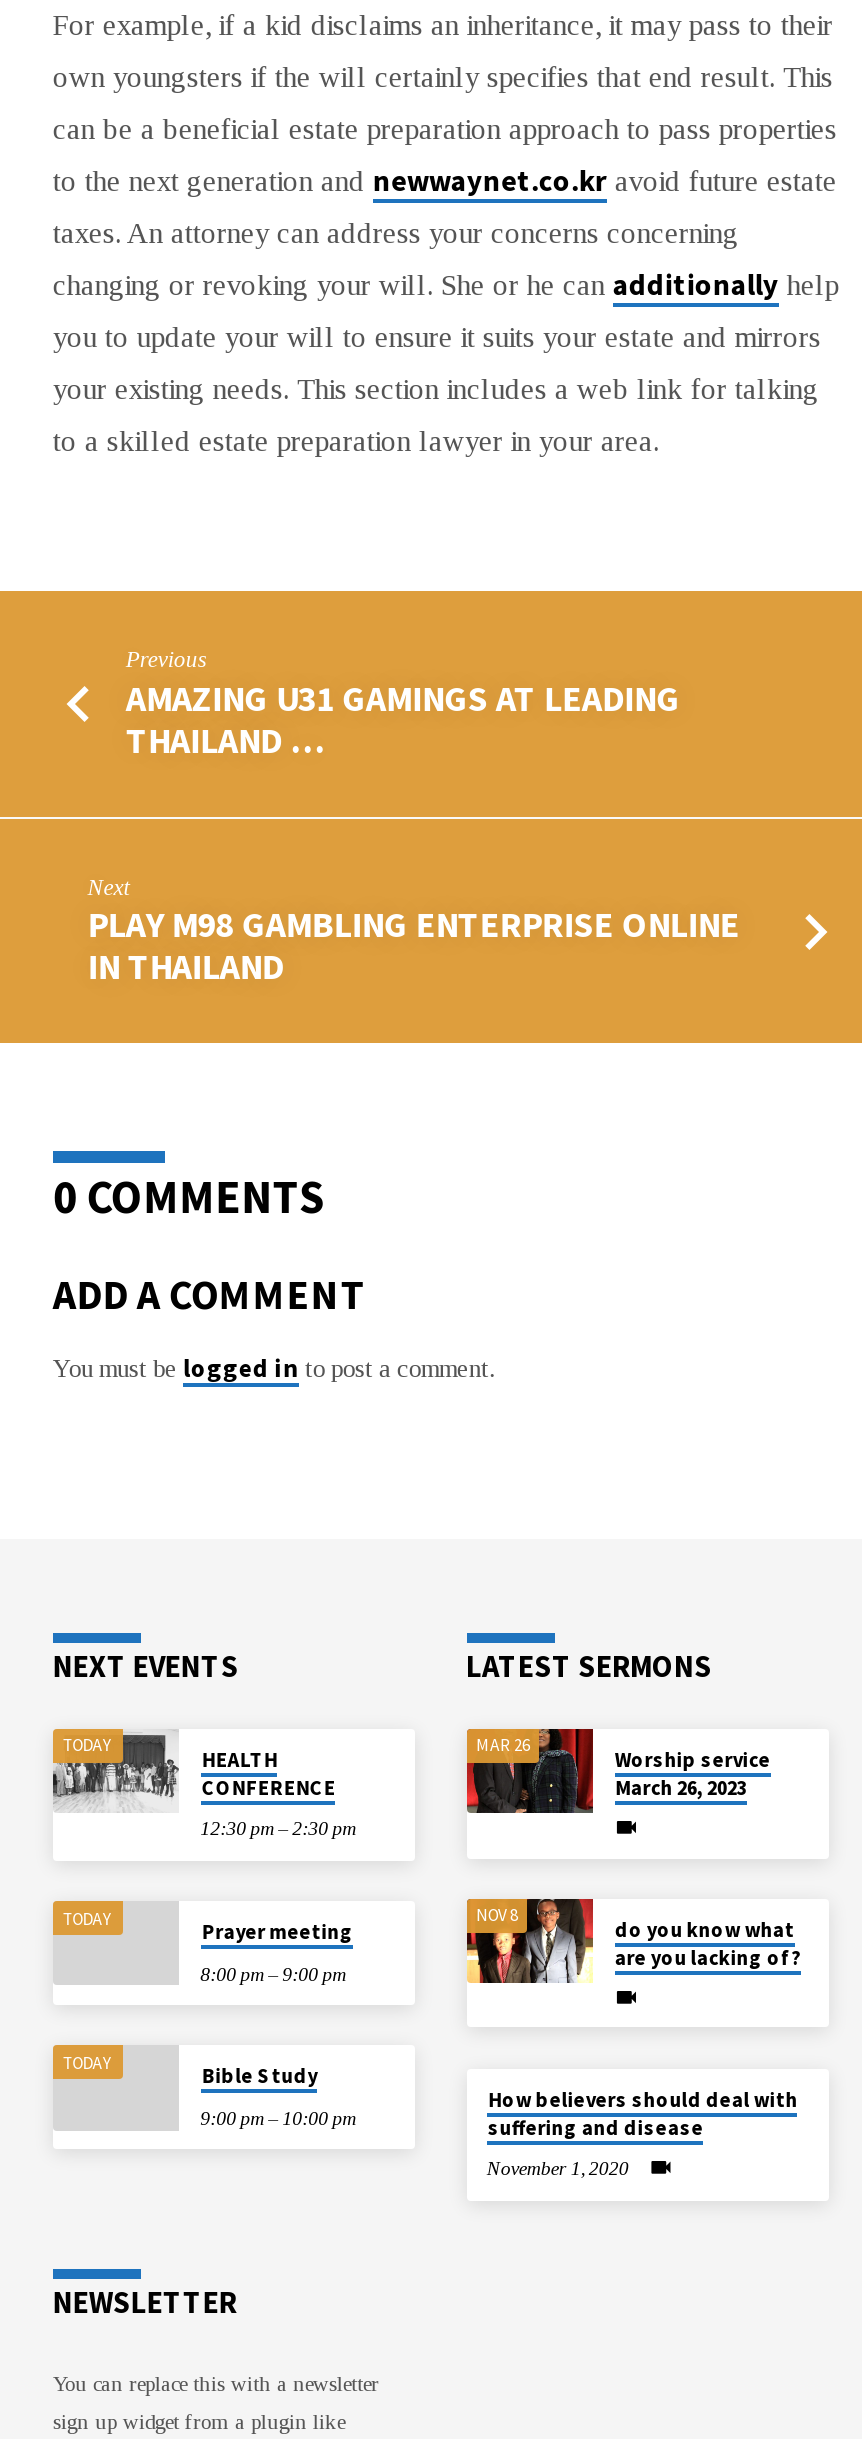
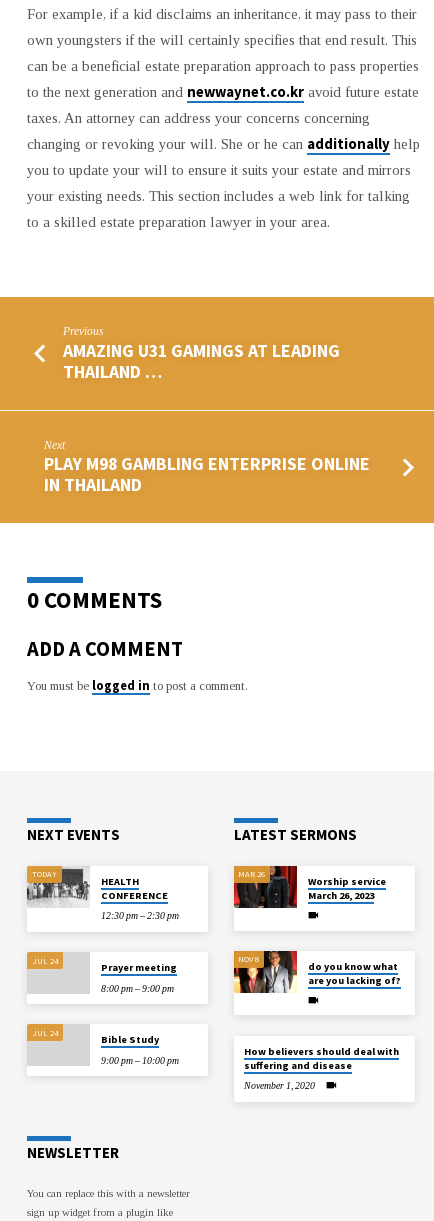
[63,1906,113,1928] TODAY -> [32,954,58,965] JUL 24
[63,2050,113,2072] TODAY -> [32,1027,58,1038] JUL 24

